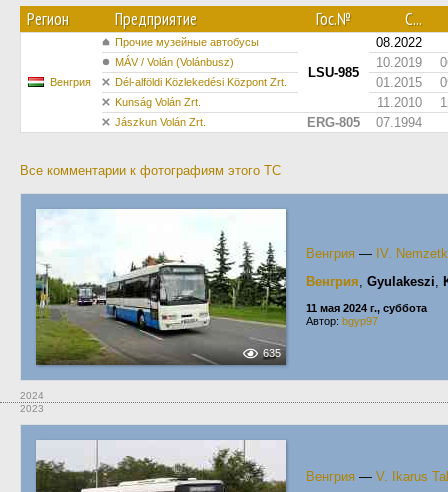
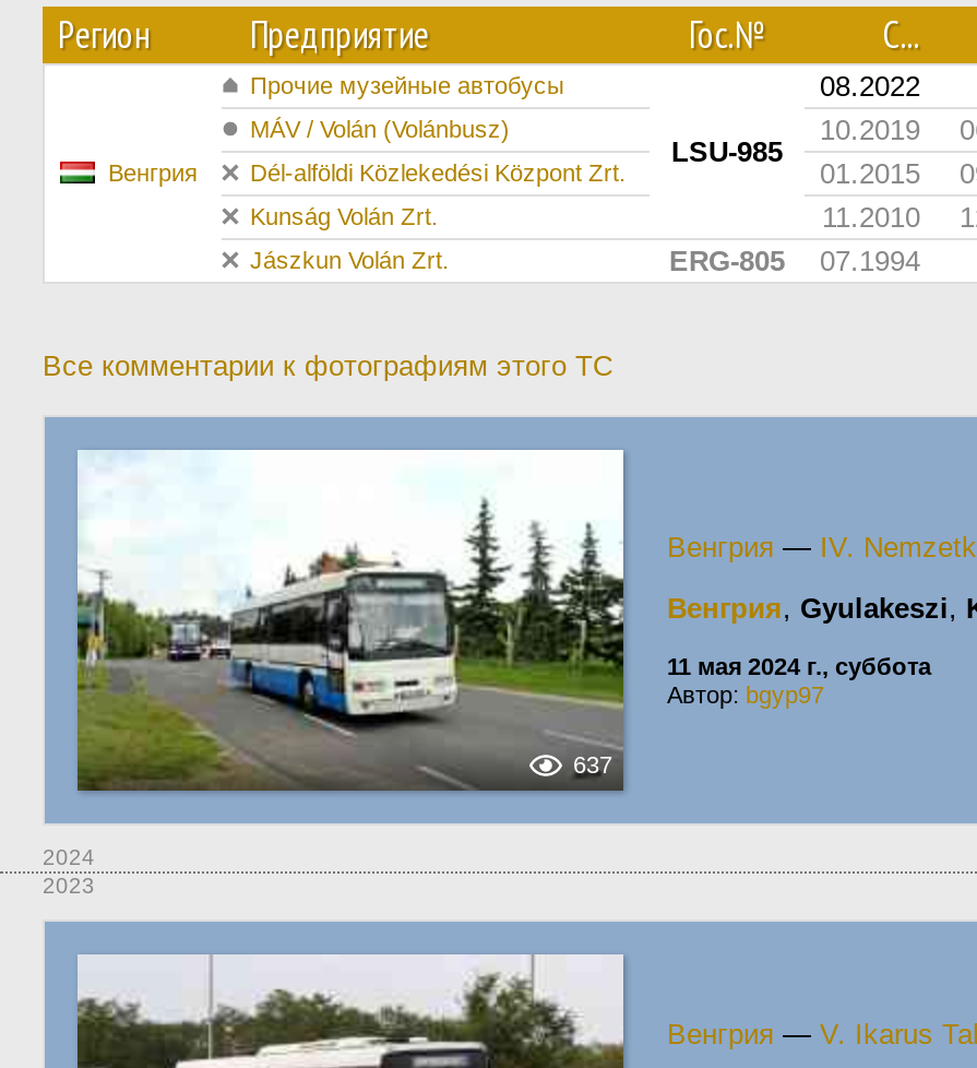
[263,347,281,359] 635 -> [573,751,612,778] 637

